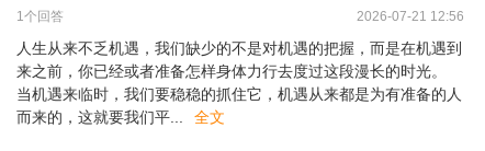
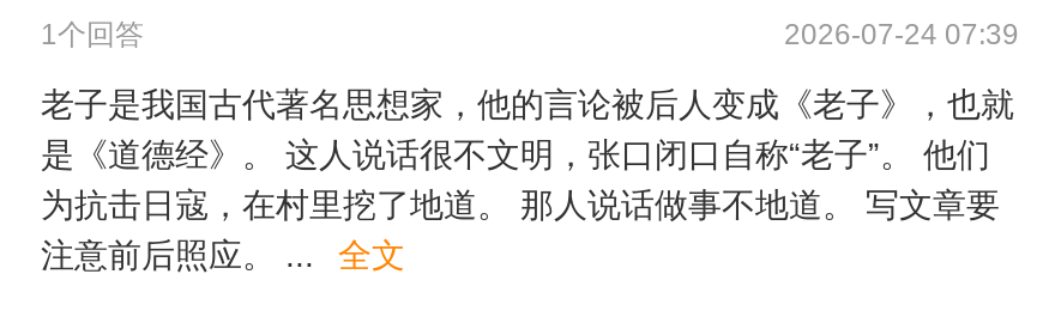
[357,9,464,24] 2026-07-21 12:56 -> [784,18,1019,51] 2026-07-24 07:39
[16,39,462,126] 人生从来不乏机遇，我们缺少的不是对机遇的把握，而是在机遇到 | 来之前，你已经或者准备怎样身体力行去度过这段漫长的时光。 | 当机遇来临时，我们要稳稳的抓住它，机遇从来都是为有准备的人 | 而来的，这就要我们平... -> [41,85,1014,274] 老子是我国古代著名思想家，他的言论被后人变成《老子》，也就 | 是《道德经》。 这人说话很不文明，张口闭口自称“老子”。 他们 | 为抗击日寇，在村里挖了地道。 那人说话做事不地道。 写文章要 | 注意前后照应。...

